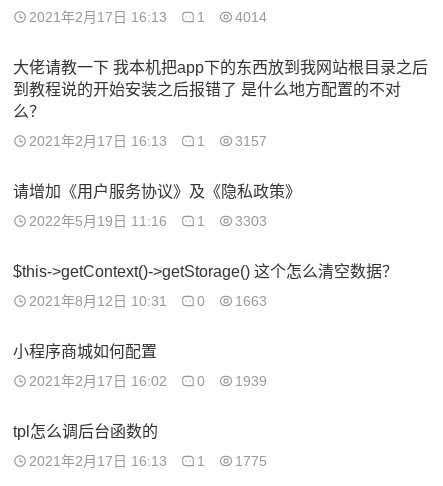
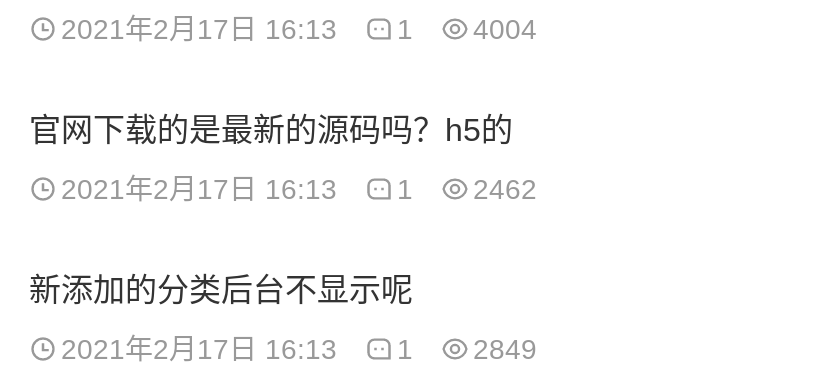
[29,9,267,25] 2021年2月17日 16:13 1 4014 -> [61,13,537,45] 2021年2月17日 16:13 1 4004
[13,59,428,120] 大佬请教一下 我本机把app下的东西放到我网站根目录之后 | 到教程说的开始安装之后报错了 是什么地方配置的不对 | 么？ -> [29,113,513,147] 官网下载的是最新的源码吗？h5的
[13,133,398,440] 3157 | 请增加《用户服务协议》及《隐私政策》 | 2022年5月19日 11:16 | 1 | 3303 | $this->getContext()->getStorage() 这个怎么清空数据？ | 2021年8月12日 10:31 | 0 | 1663 | 小程序商城如何配置 | 2021年2月17日 16:02 | 0 | 1939 | tpl怎么调后台函数的 -> [29,173,537,307] 2462 | 新添加的分类后台不显示呢
[29,453,267,469] 2021年2月17日 16:13 1 1775 -> [61,333,537,365] 2021年2月17日 16:13 1 2849

